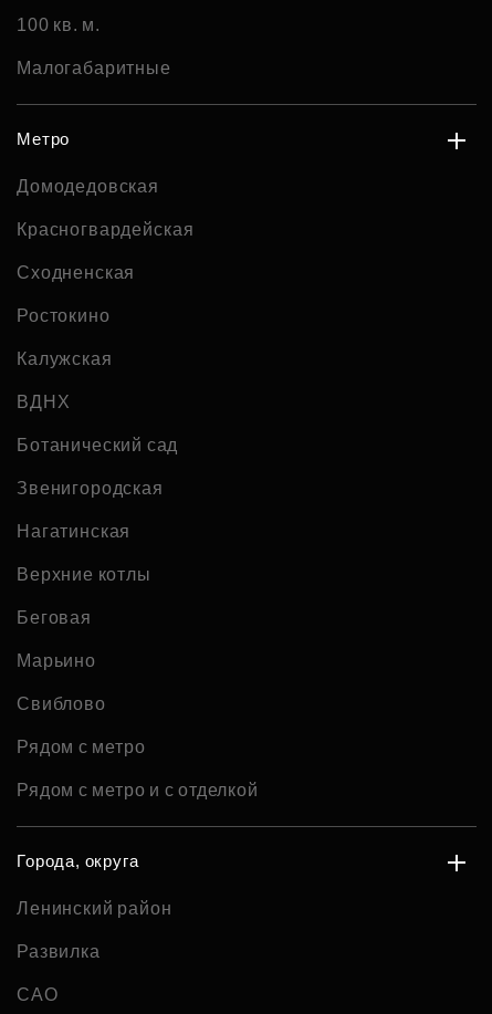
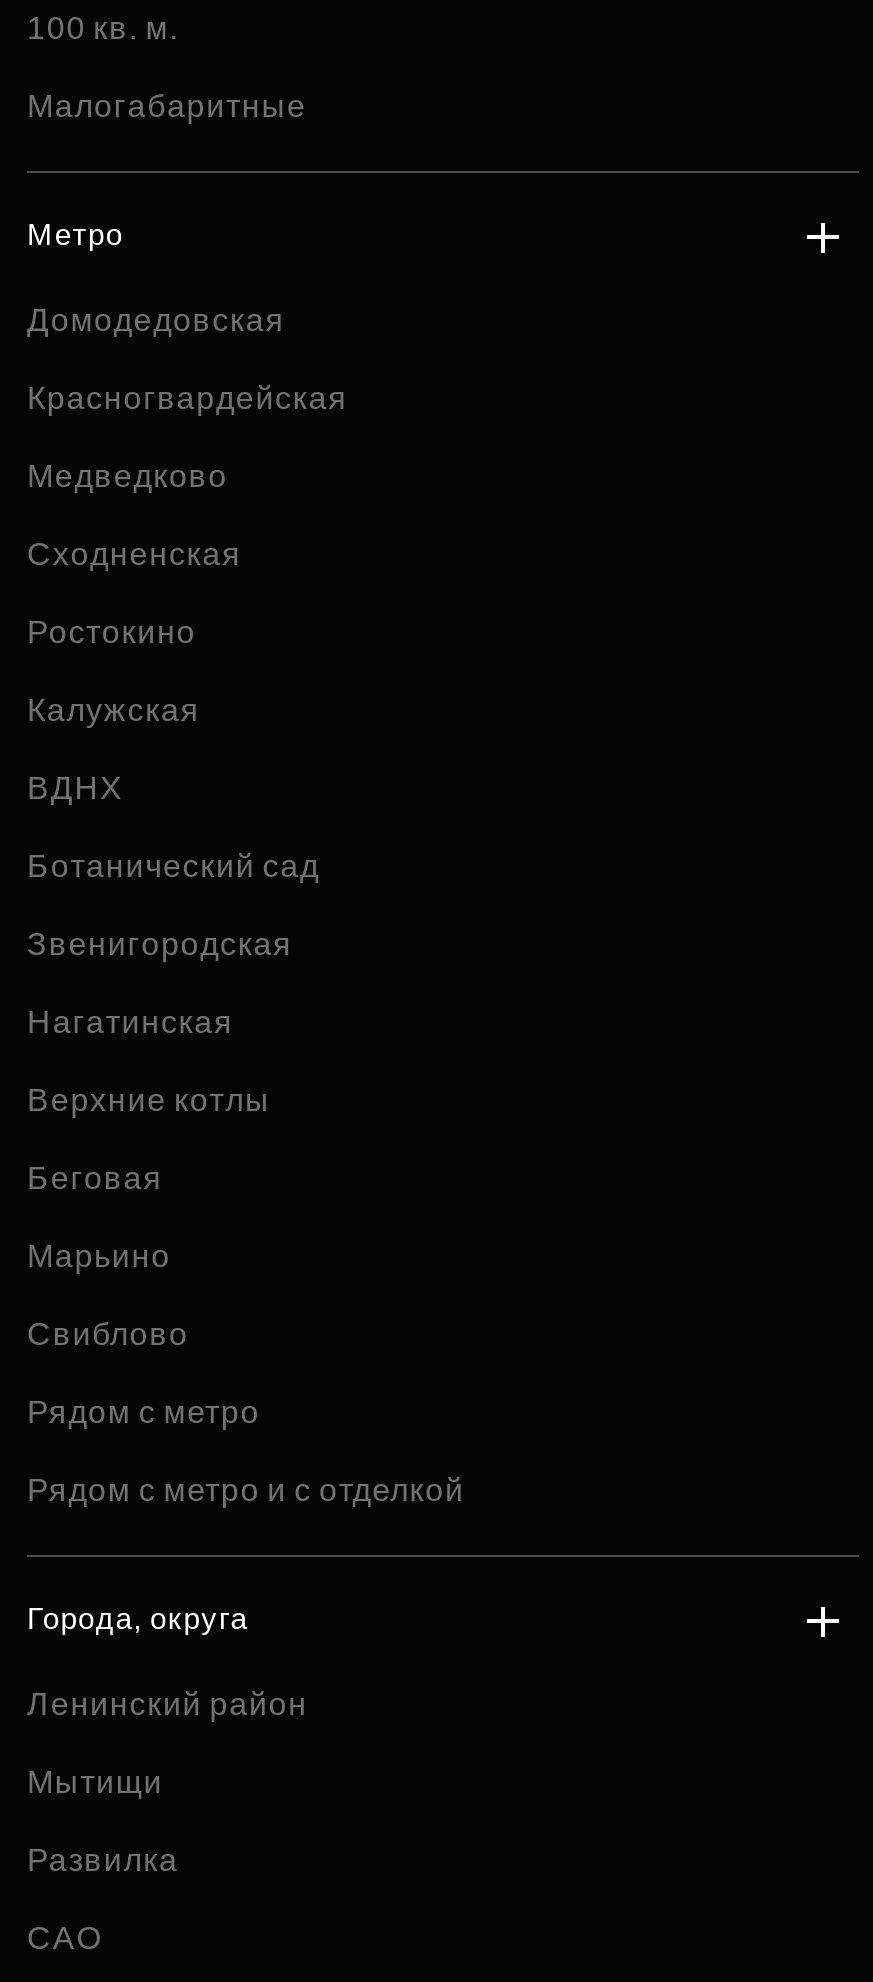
none -> [27,459,228,493] Медведково
none -> [27,1765,163,1799] Мытищи

